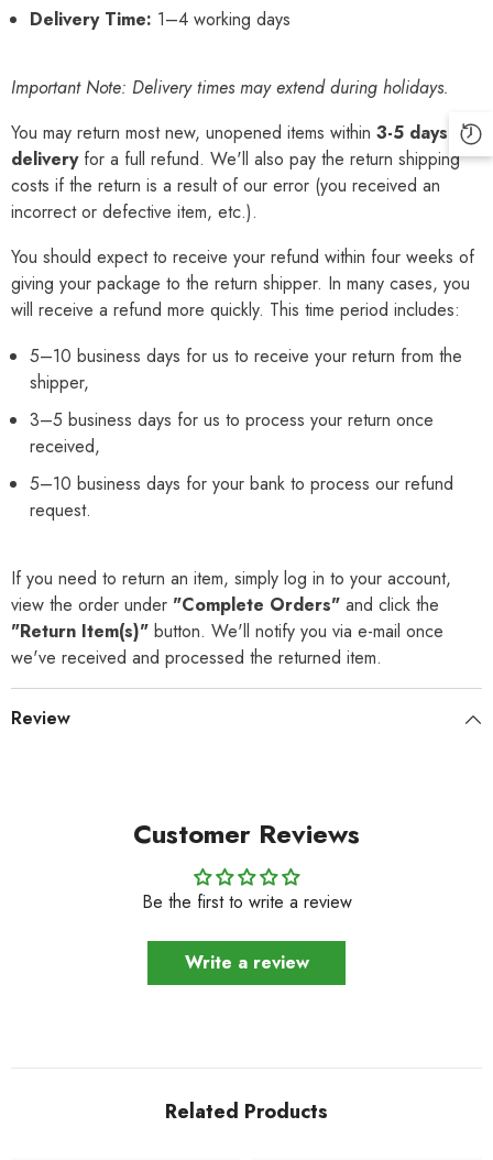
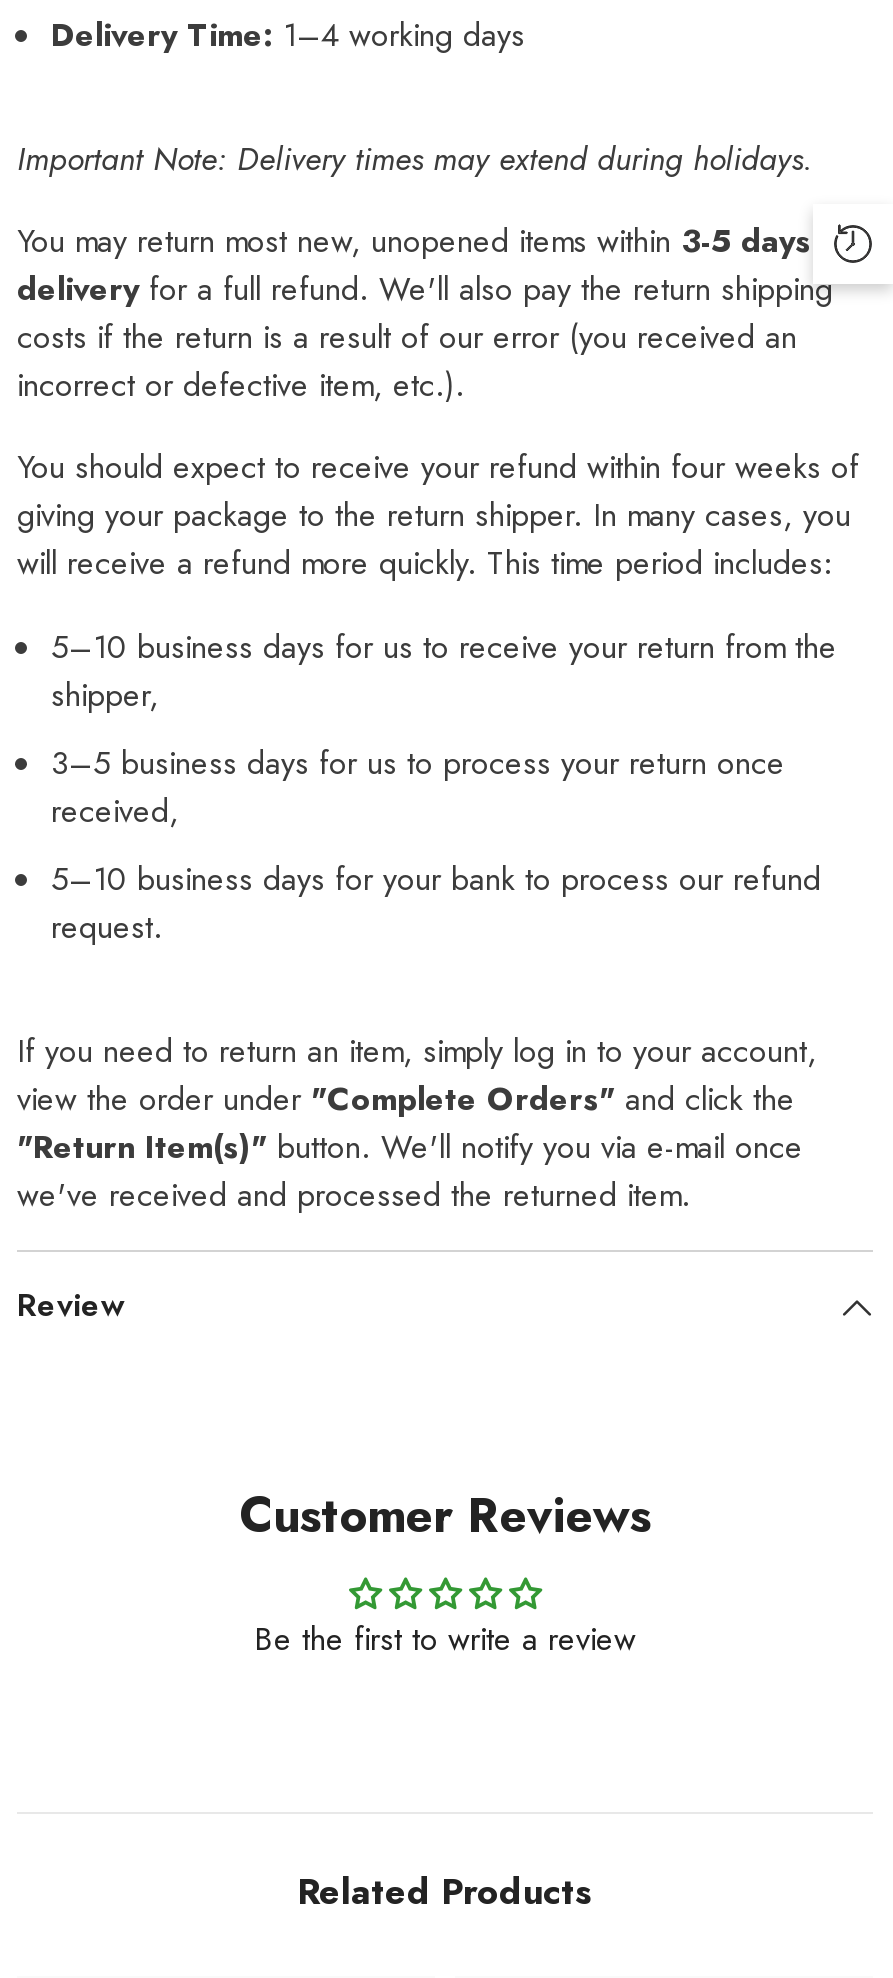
[184,950,309,975] Write a review -> none

